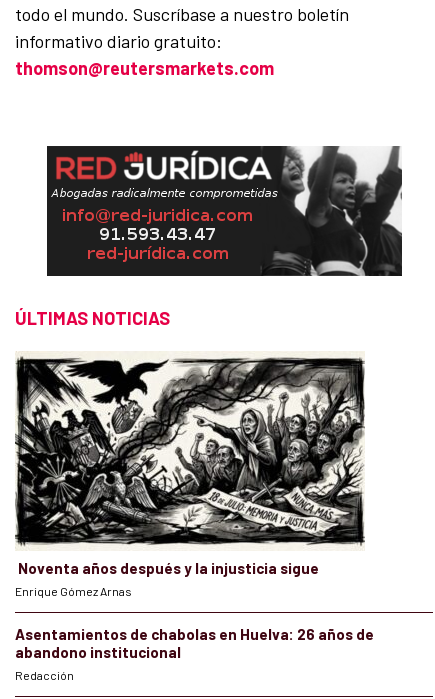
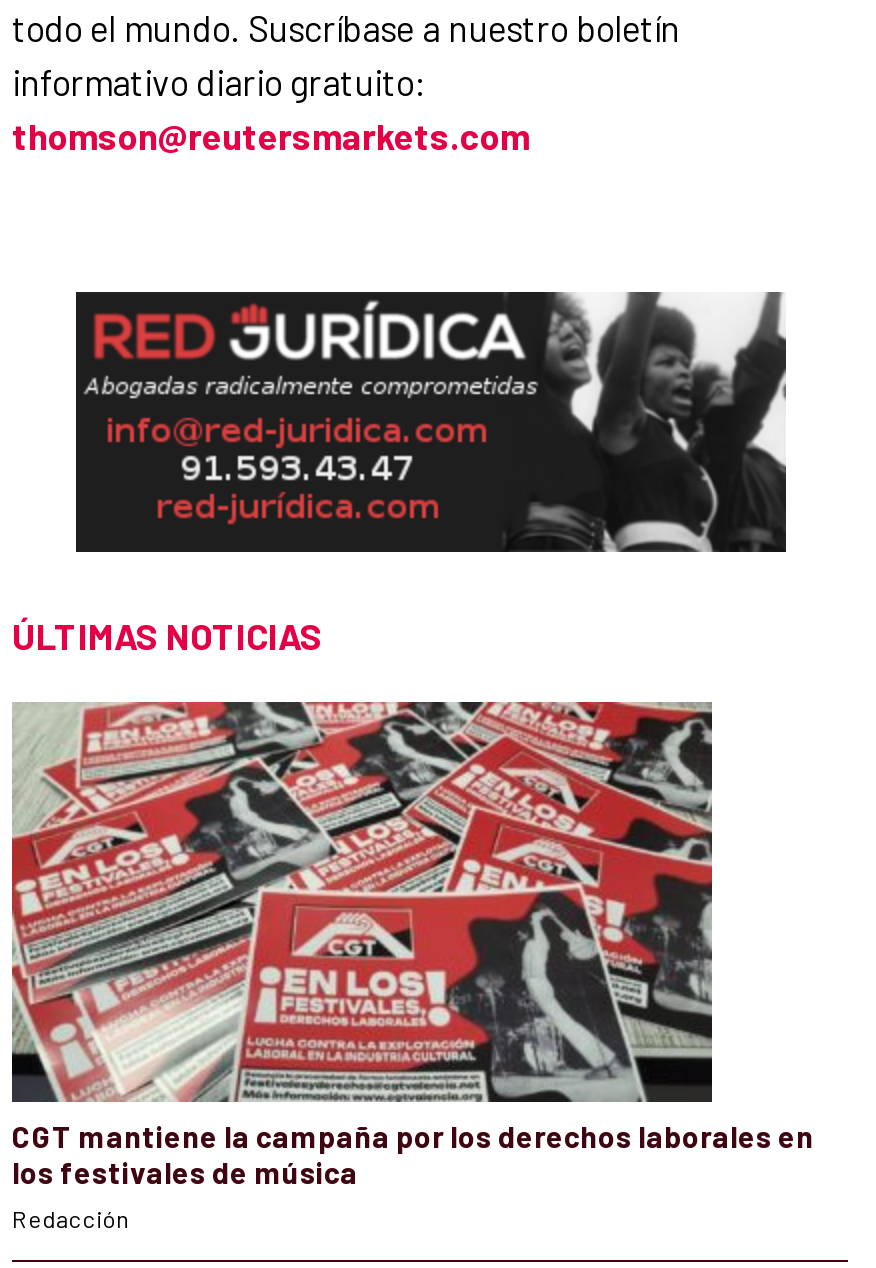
[15,352,374,661] [image] | Noventa años después y la injusticia sigue | Enrique Gómez Arnas | Asentamientos de chabolas en Huelva: 26 años de | abandono institucional -> [10,700,814,1189] [image] | CGT mantiene la campaña por los derechos laborales en | los festivales de música

